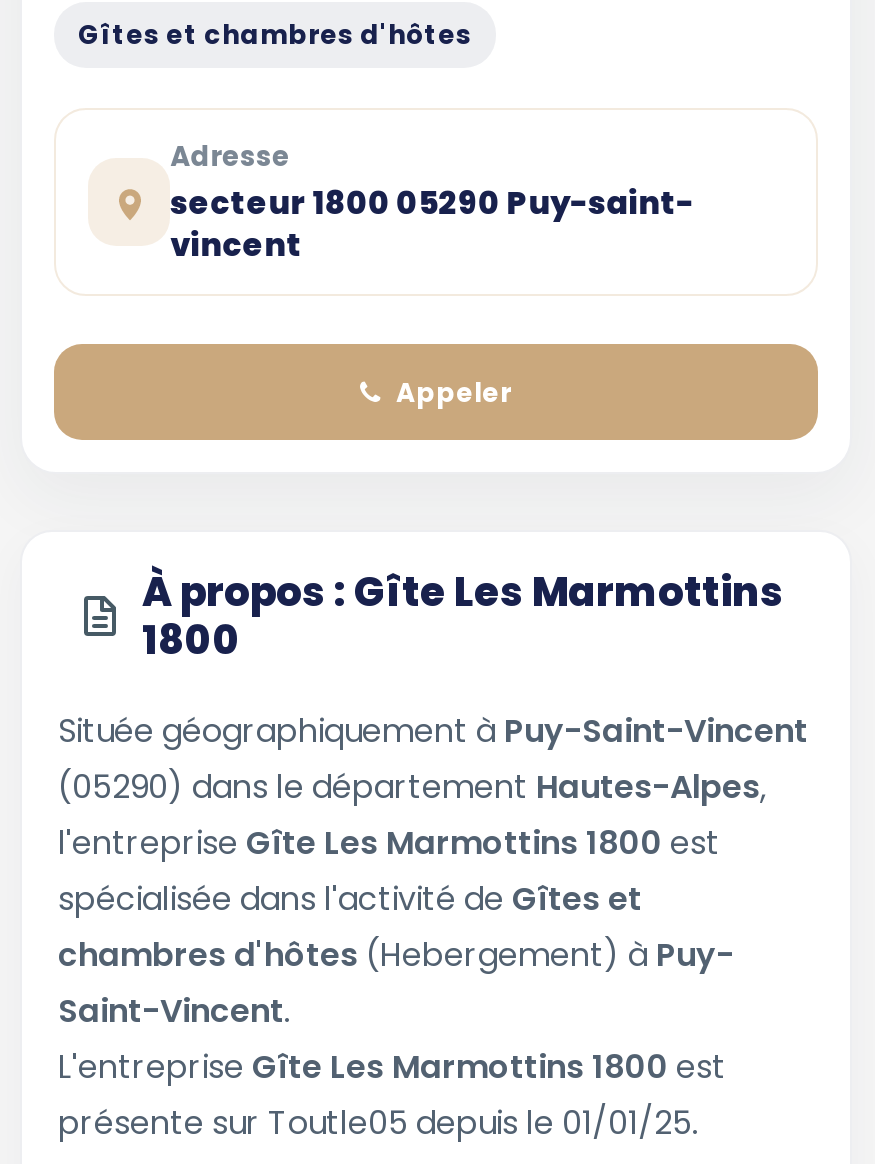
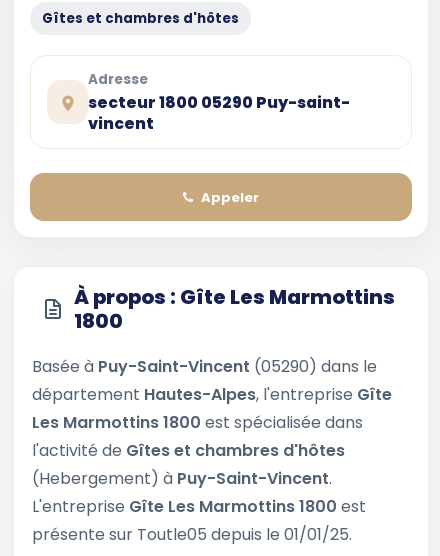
[58,708,808,1034] Située géographiquement à Puy-Saint-Vincent | (05290) dans le département Hautes-Alpes, | l'entreprise Gîte Les Marmottins 1800 est | spécialisée dans l'activité de Gîtes et | chambres d'hôtes (Hebergement) à Puy- | Saint-Vincent. -> [32,355,392,490] Basée à Puy-Saint-Vincent (05290) dans le | département Hautes-Alpes, l'entreprise Gîte | Les Marmottins 1800 est spécialisée dans | l'activité de Gîtes et chambres d'hôtes | (Hebergement) à Puy-Saint-Vincent.

